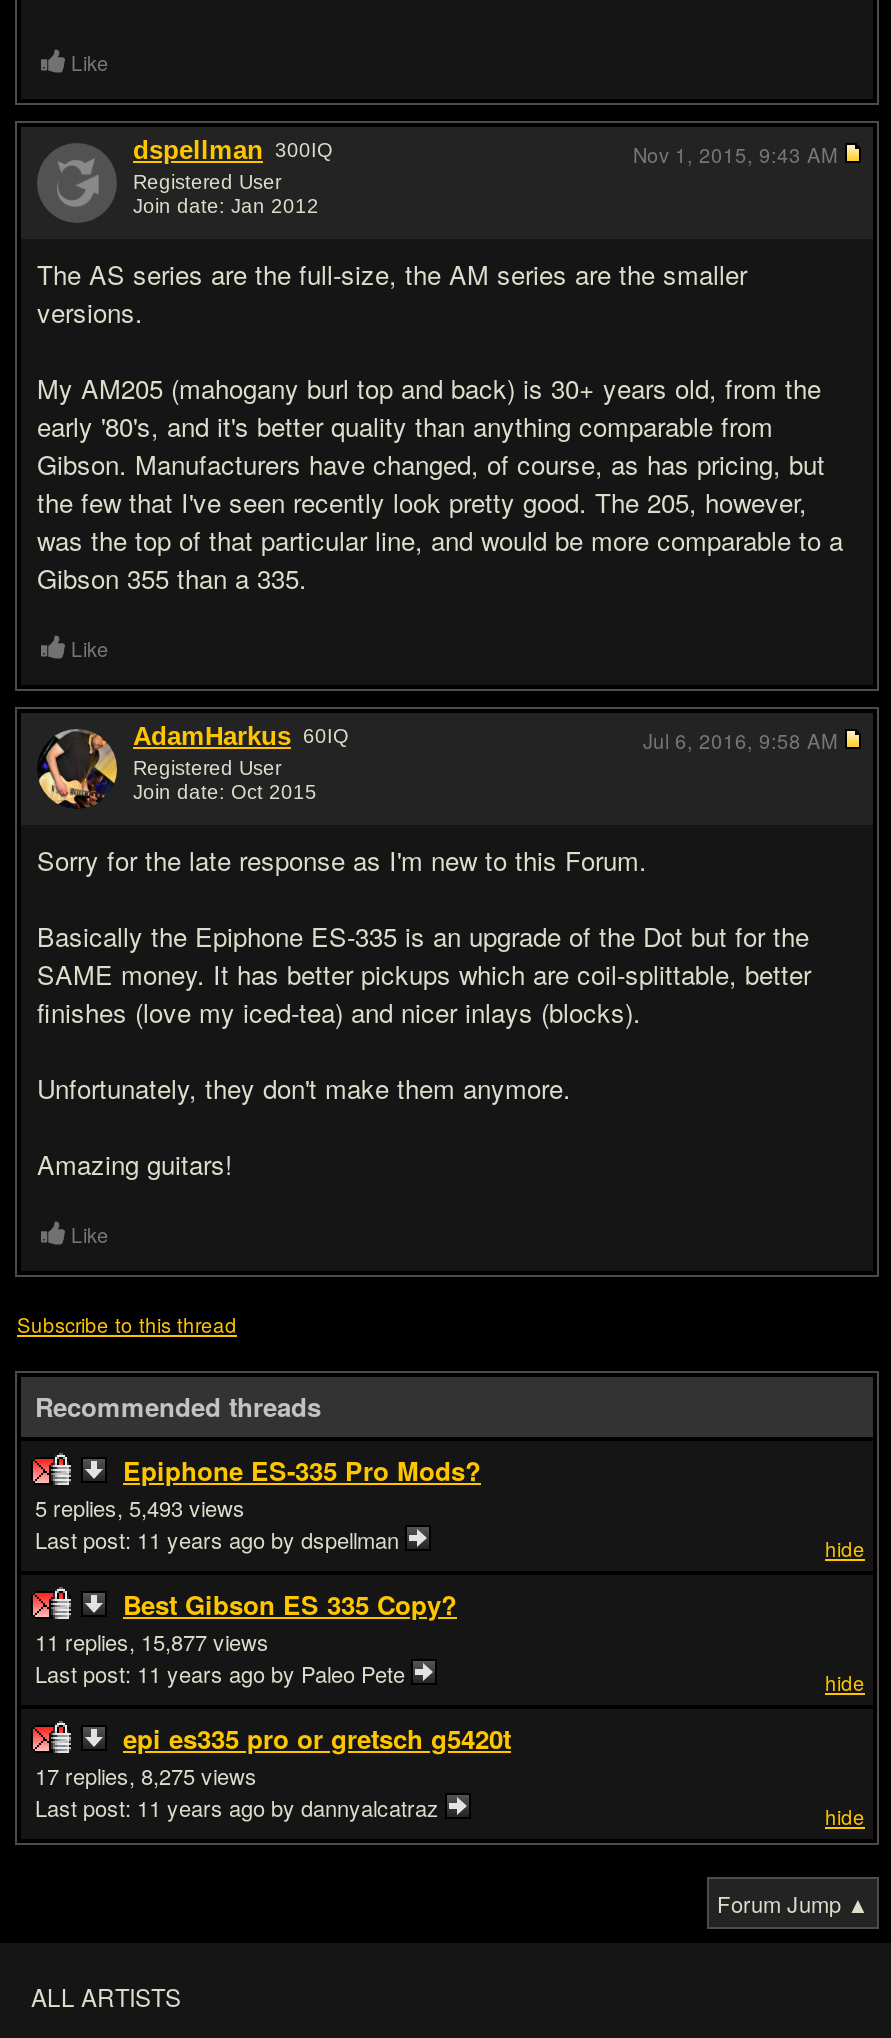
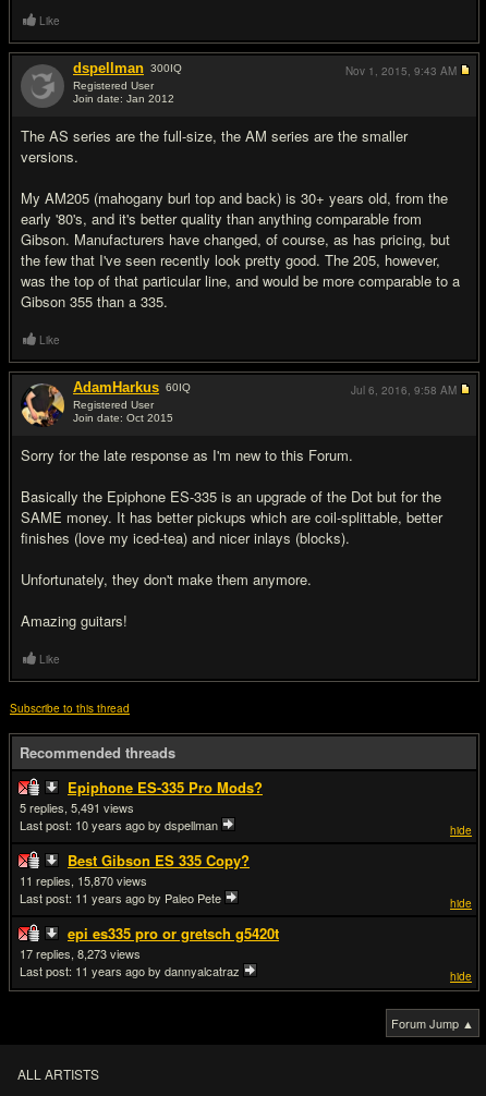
[129,1491,183,1523] 5,493 -> [71,799,100,816] 5,491
[35,1523,405,1555] Last post: 11 years ago by dspellman -> [20,816,221,833] Last post: 10 years ago by dspellman
[141,1625,207,1657] 15,877 -> [77,872,113,889] 15,870
[141,1759,195,1791] 8,275 -> [77,945,107,962] 8,273

